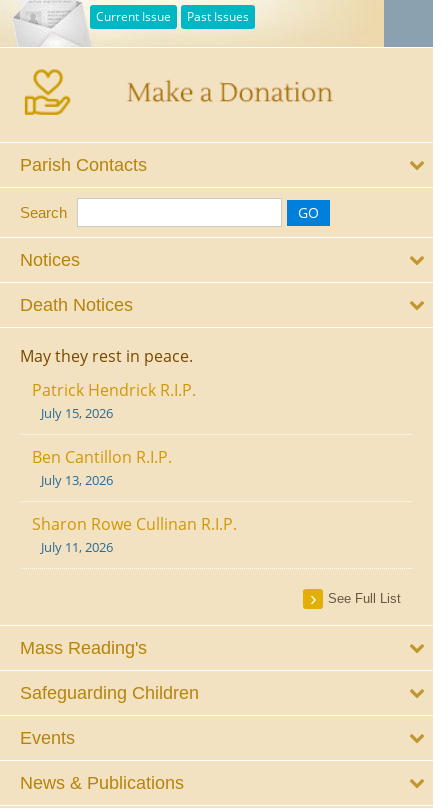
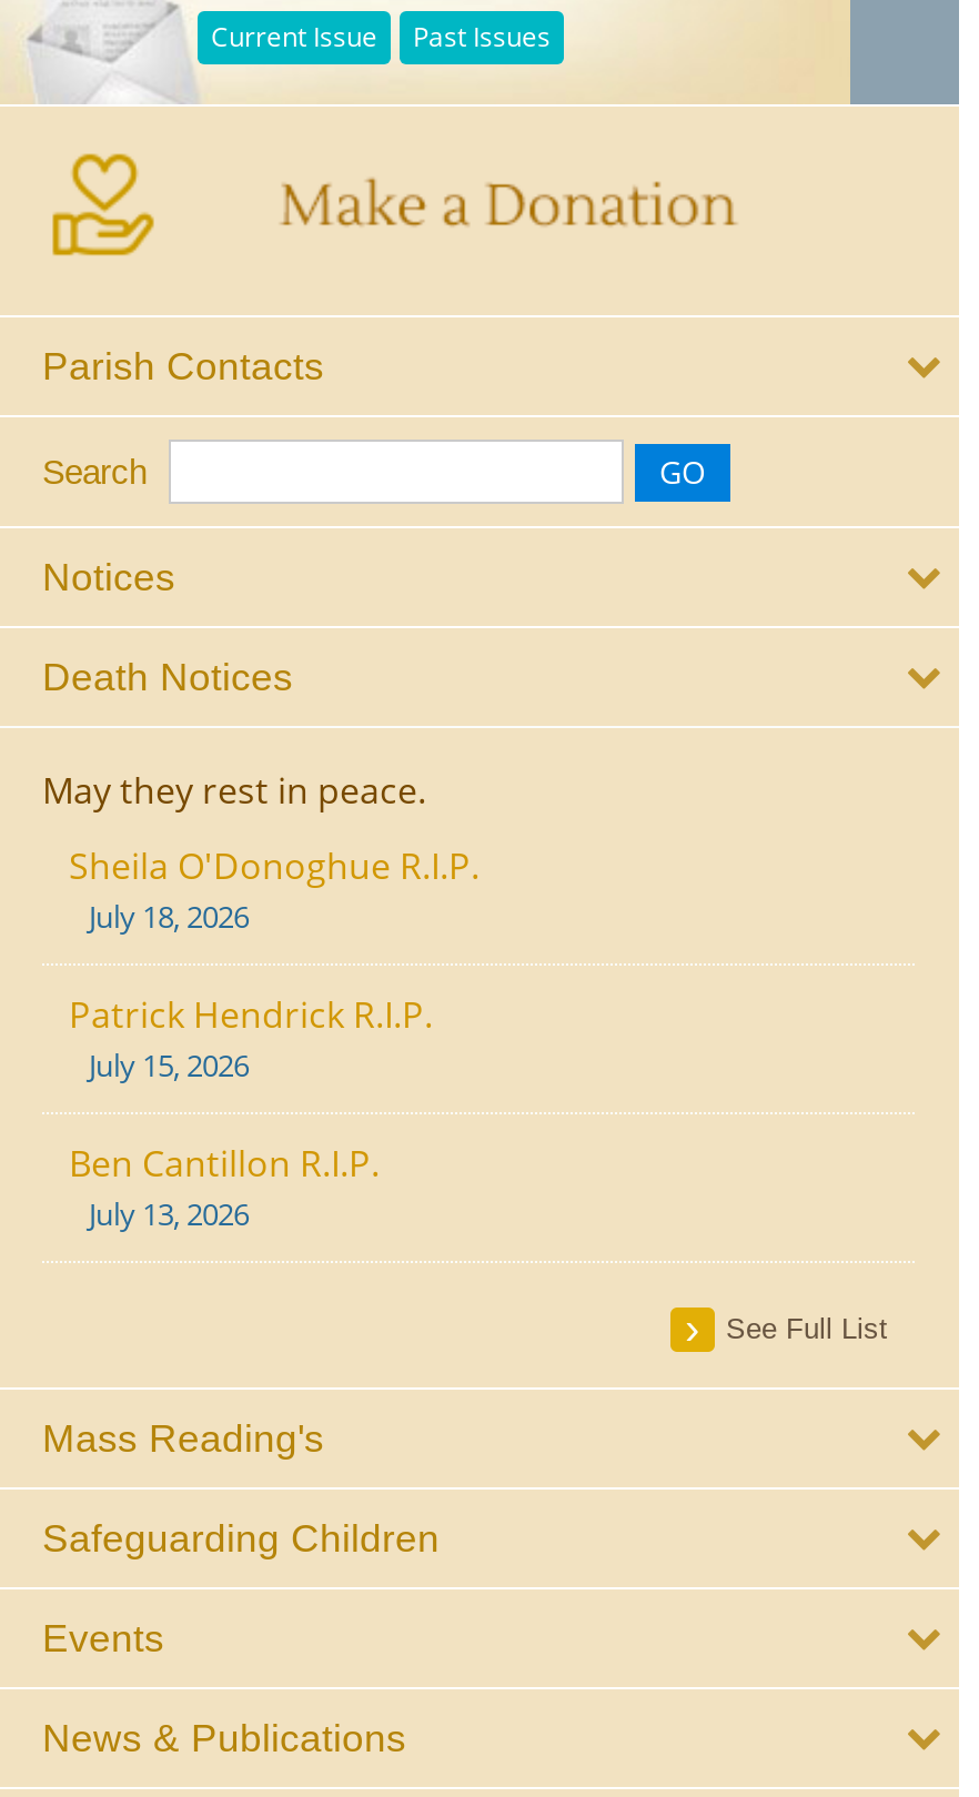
none -> [69,841,480,937] Sheila O'Donoghue R.I.P. | July 18, 2026
moved [32,379,196,489] -> [69,990,433,1234]: Patrick Hendrick R.I.P. | July 15, 2026 | Ben Cantillon R.I.P. | July 13, 2026
[32,513,237,556] Sharon Rowe Cullinan R.I.P. | July 11, 2026 -> none

